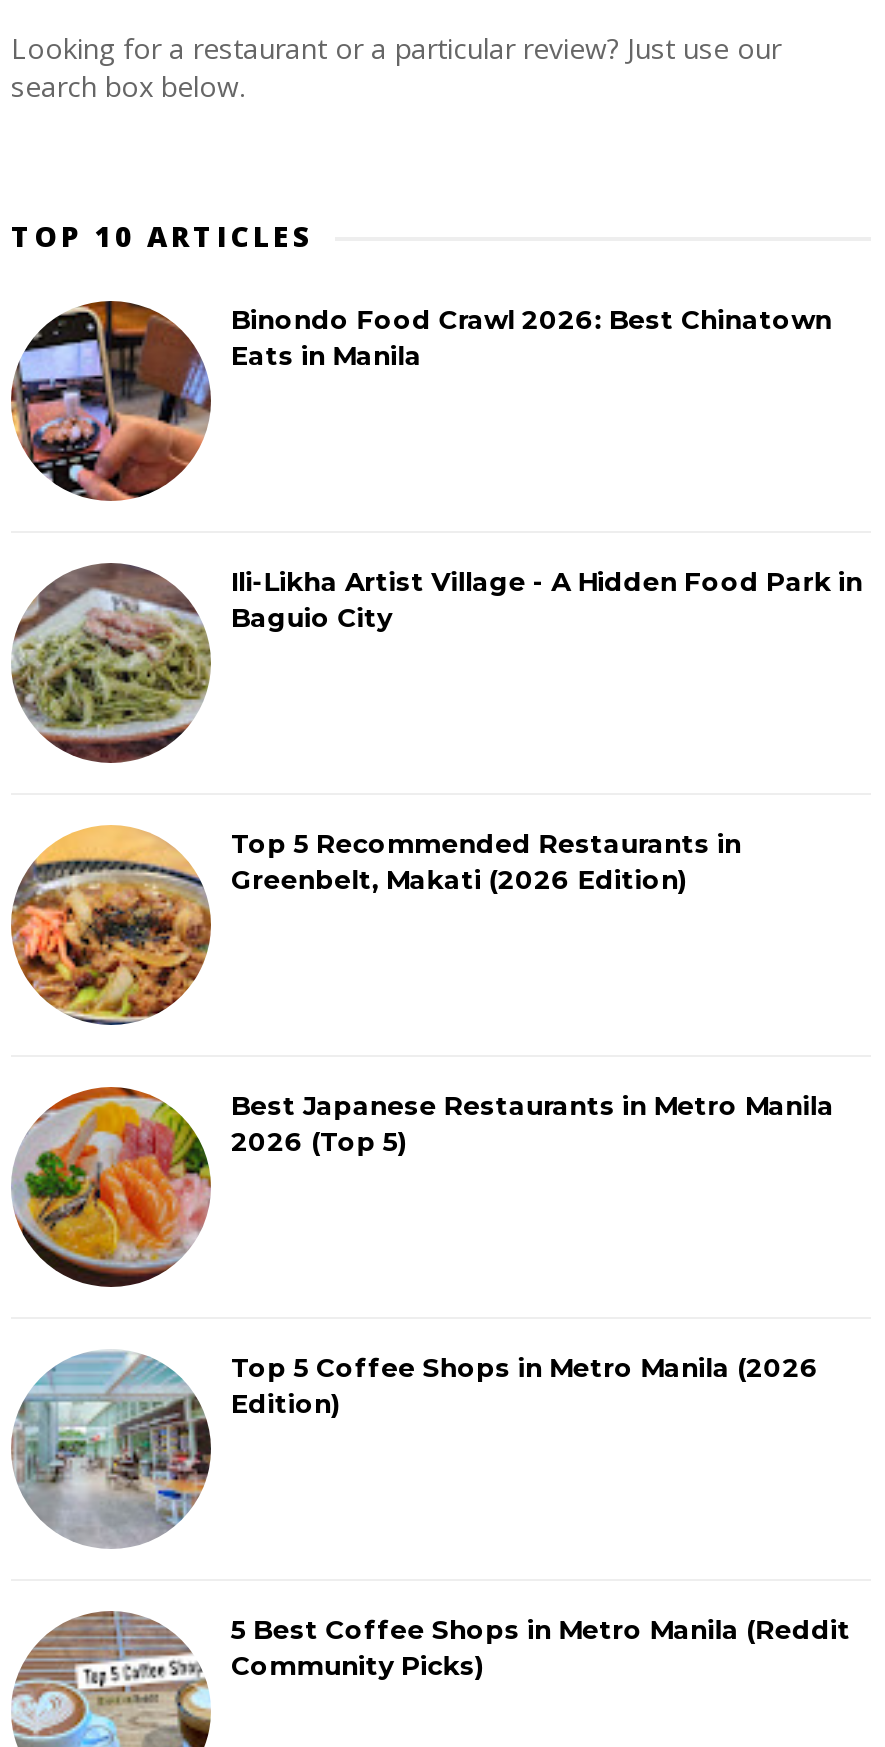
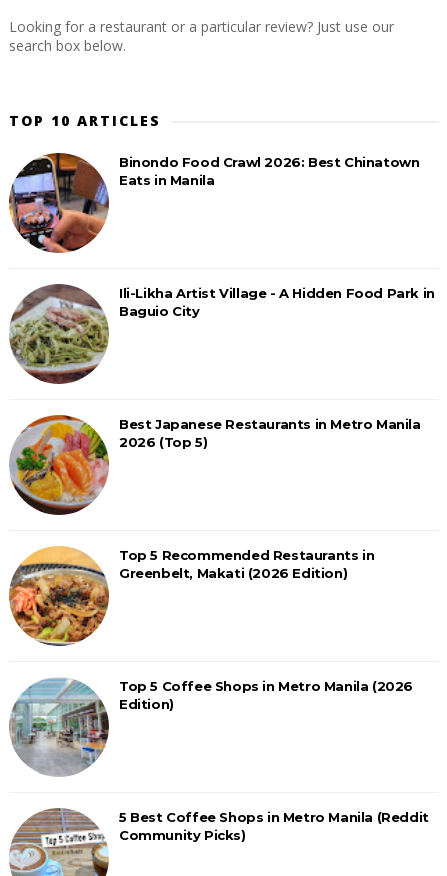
moved [9,823,741,1025] -> [9,545,374,646]: [image] | Top 5 Recommended Restaurants in | Greenbelt, Makati (2026 Edition)
moved [9,1083,834,1291] -> [8,413,421,517]: [image] | Best Japanese Restaurants in Metro Manila | 2026 (Top 5)

